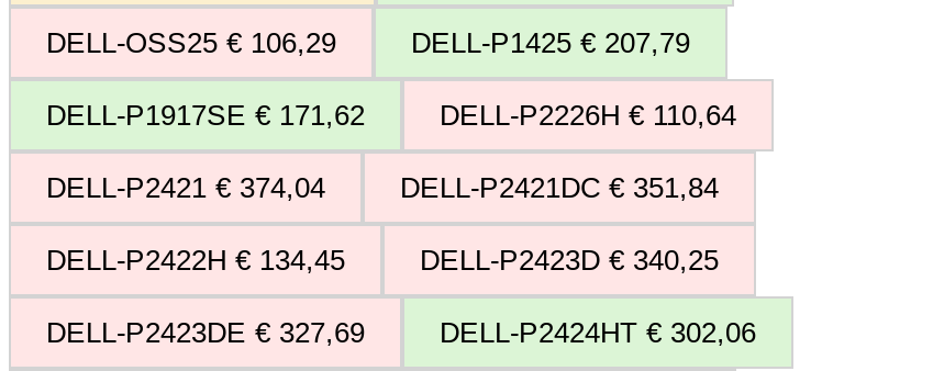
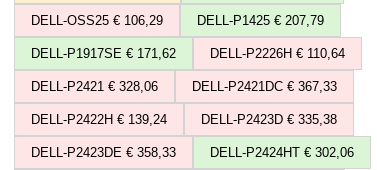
[46,171,325,204] DELL-P2421 € 374,04 -> [31,79,158,94] DELL-P2421 € 328,06
[400,171,719,204] DELL-P2421DC € 351,84 -> [192,79,337,94] DELL-P2421DC € 367,33
[46,244,345,277] DELL-P2422H € 134,45 -> [31,112,167,127] DELL-P2422H € 139,24
[420,244,719,277] DELL-P2423D € 340,25 -> [201,112,337,127] DELL-P2423D € 335,38
[46,316,365,349] DELL-P2423DE € 327,69 -> [31,145,176,160] DELL-P2423DE € 358,33

